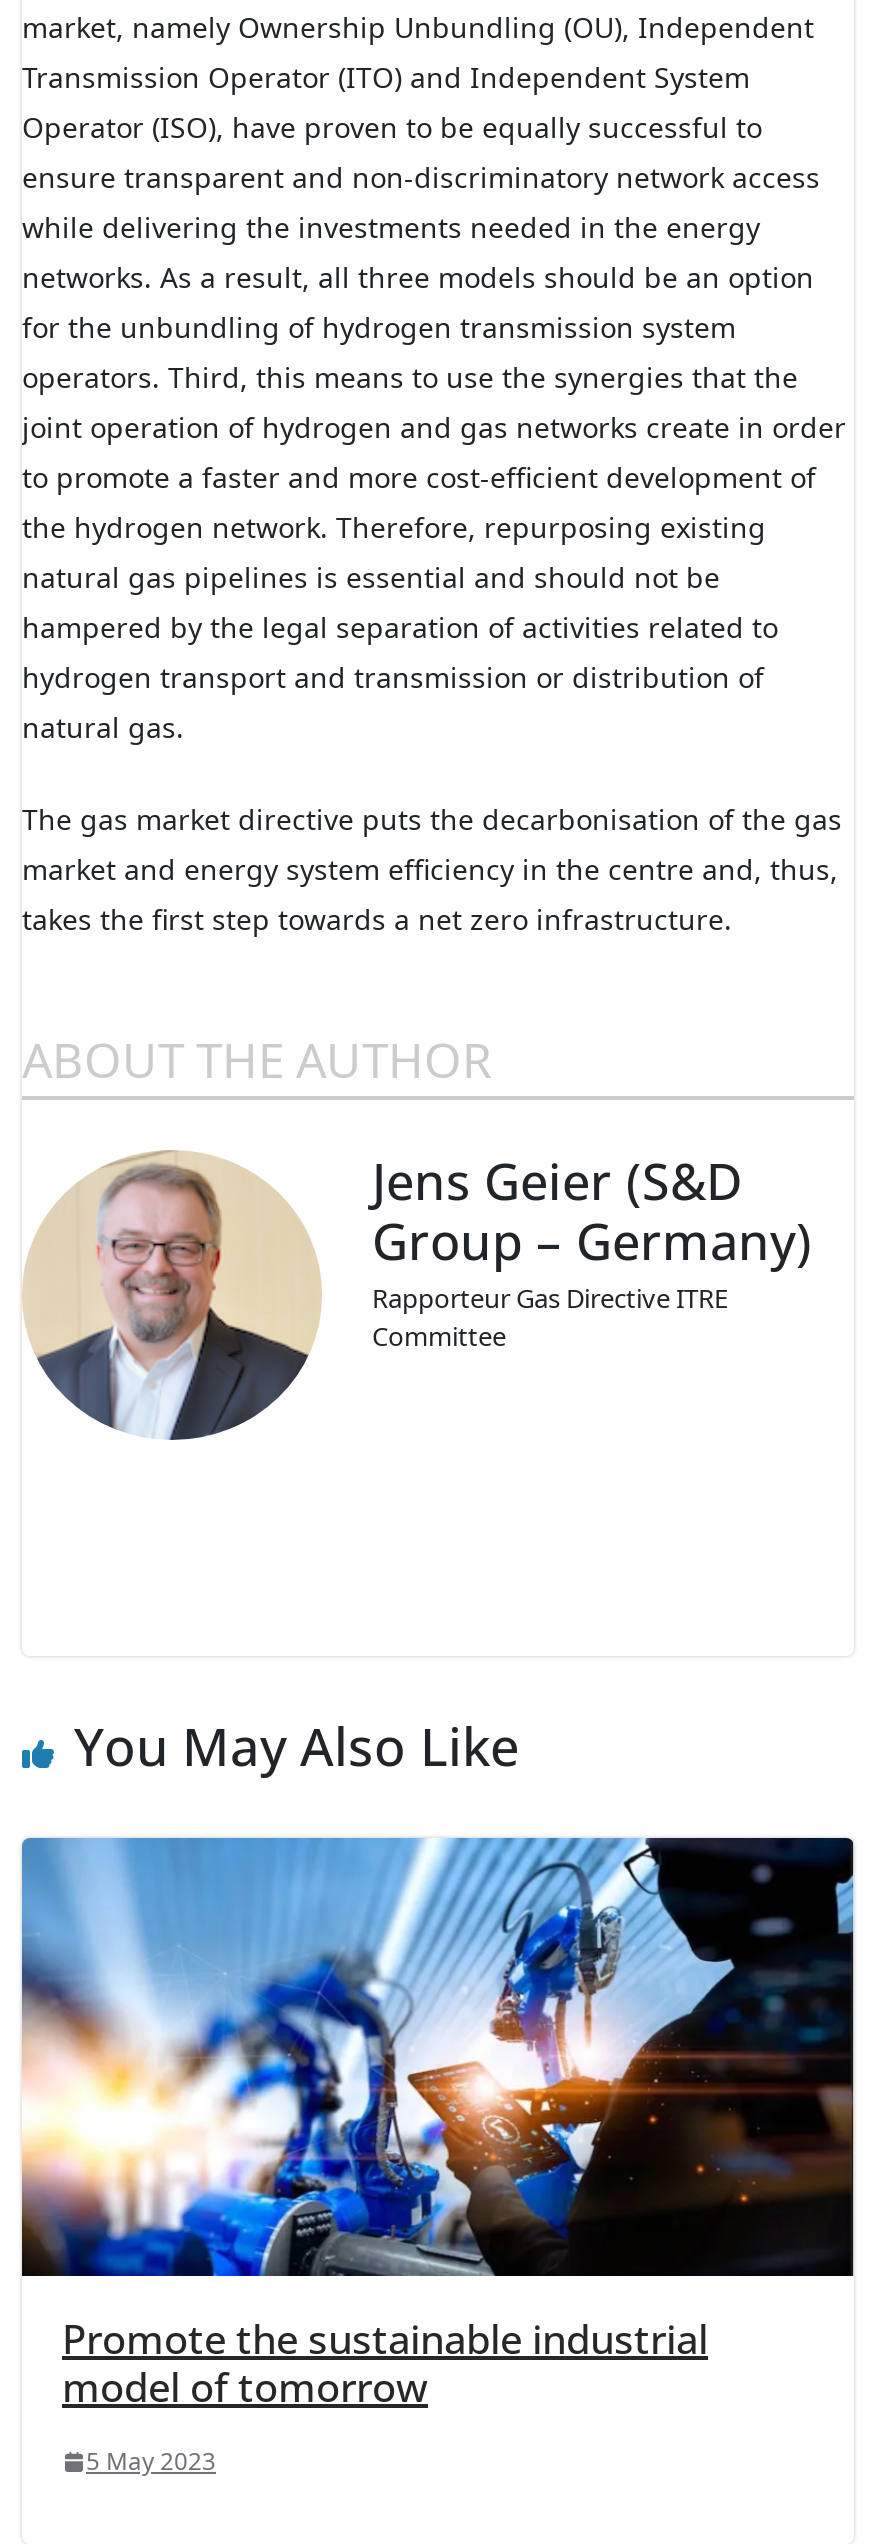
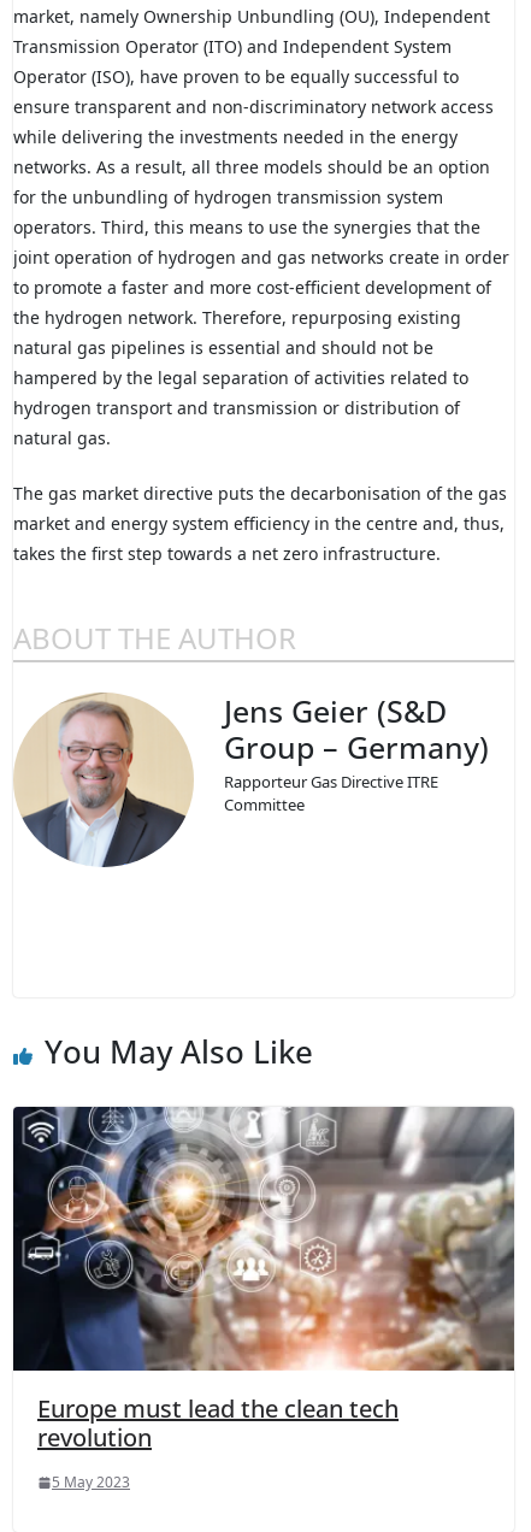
[20,1836,856,2414] [image] | Promote the sustainable industrial | model of tomorrow -> [12,1106,515,1454] [image] | Europe must lead the clean tech | revolution

